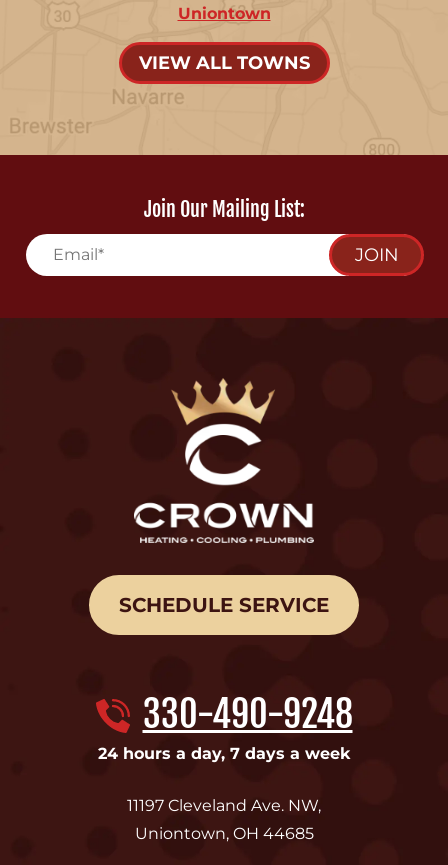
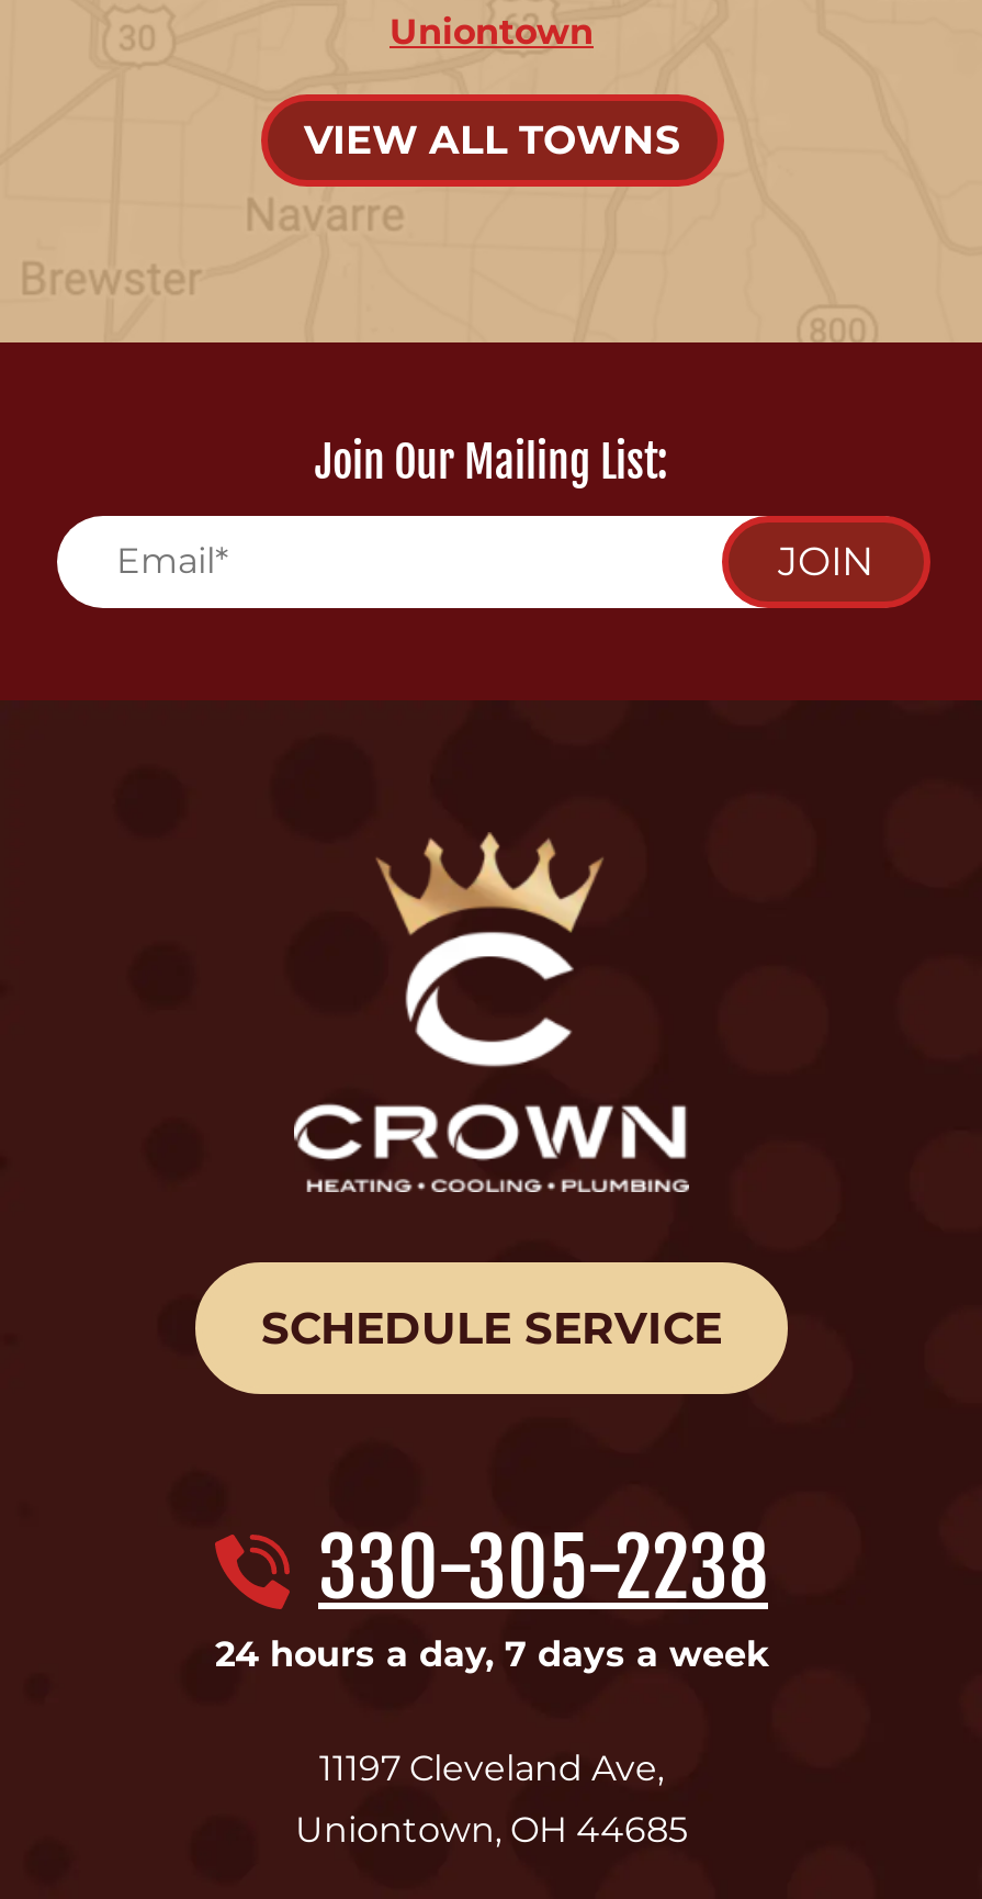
[142,692,352,737] 330-490-9248 -> [318,1519,768,1618] 330-305-2238
[127,796,321,815] 11197 Cleveland Ave. NW, -> [319,1748,664,1789] 11197 Cleveland Ave,

